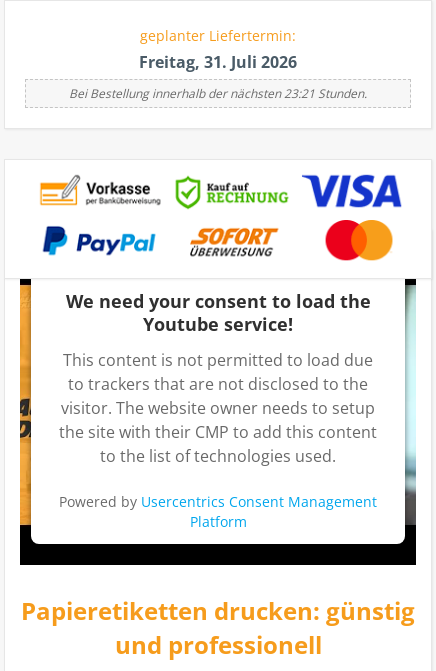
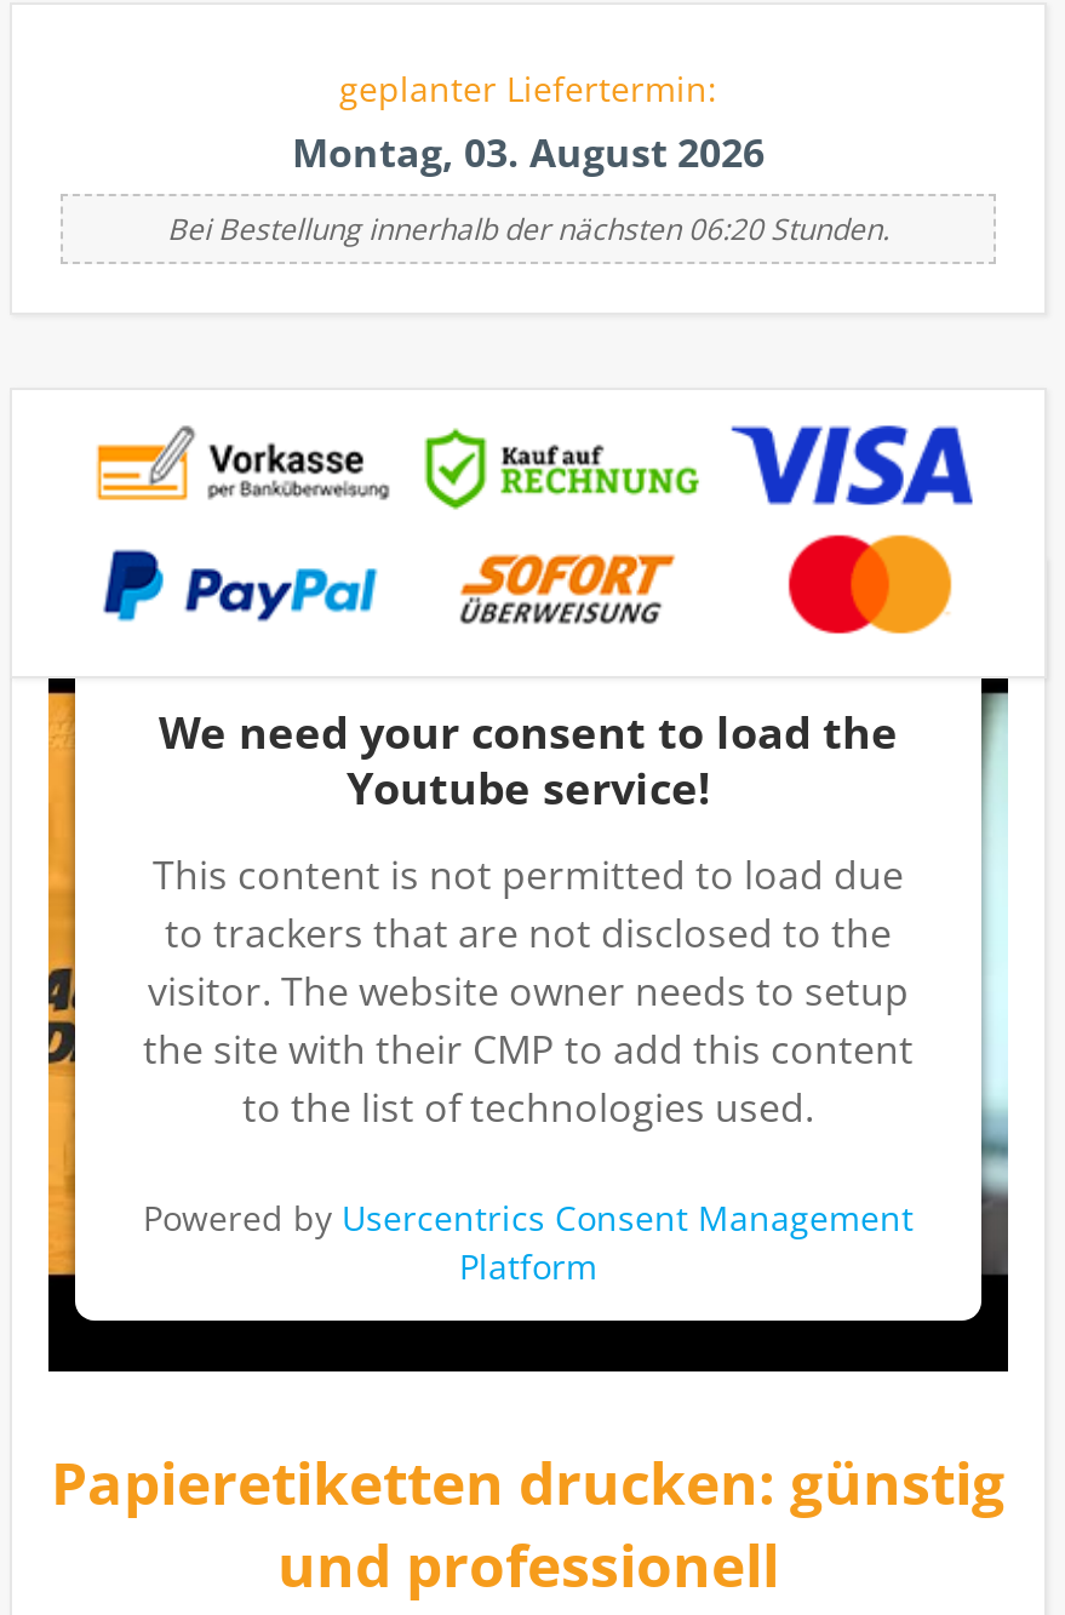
[139,51,297,73] Freitag, 31. Juli 2026 -> [292,125,765,178] Montag, 03. August 2026
[69,85,367,102] Bei Bestellung innerhalb der nächsten 23:21 Stunden. -> [167,207,889,248] Bei Bestellung innerhalb der nächsten 06:20 Stunden.

